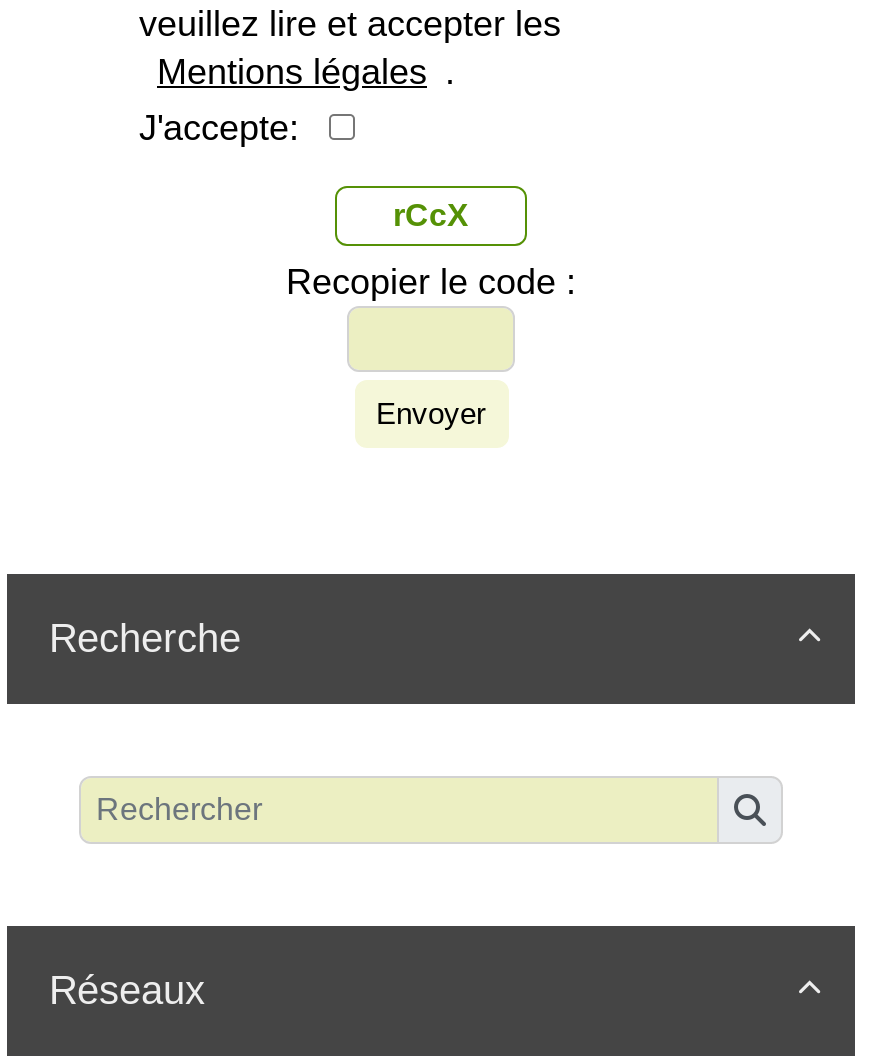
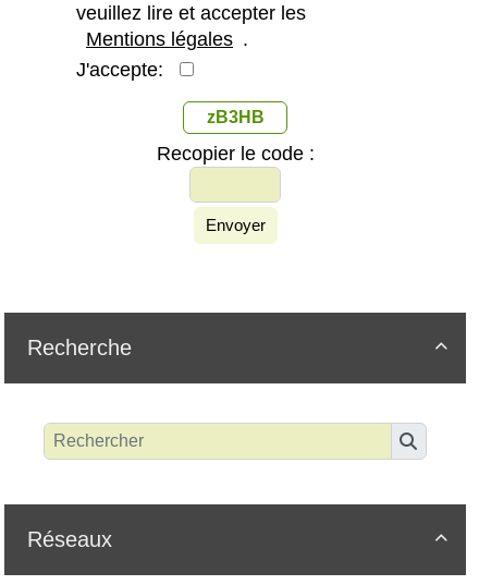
[393,198,469,232] rCcX -> [206,108,264,126] zB3HB

